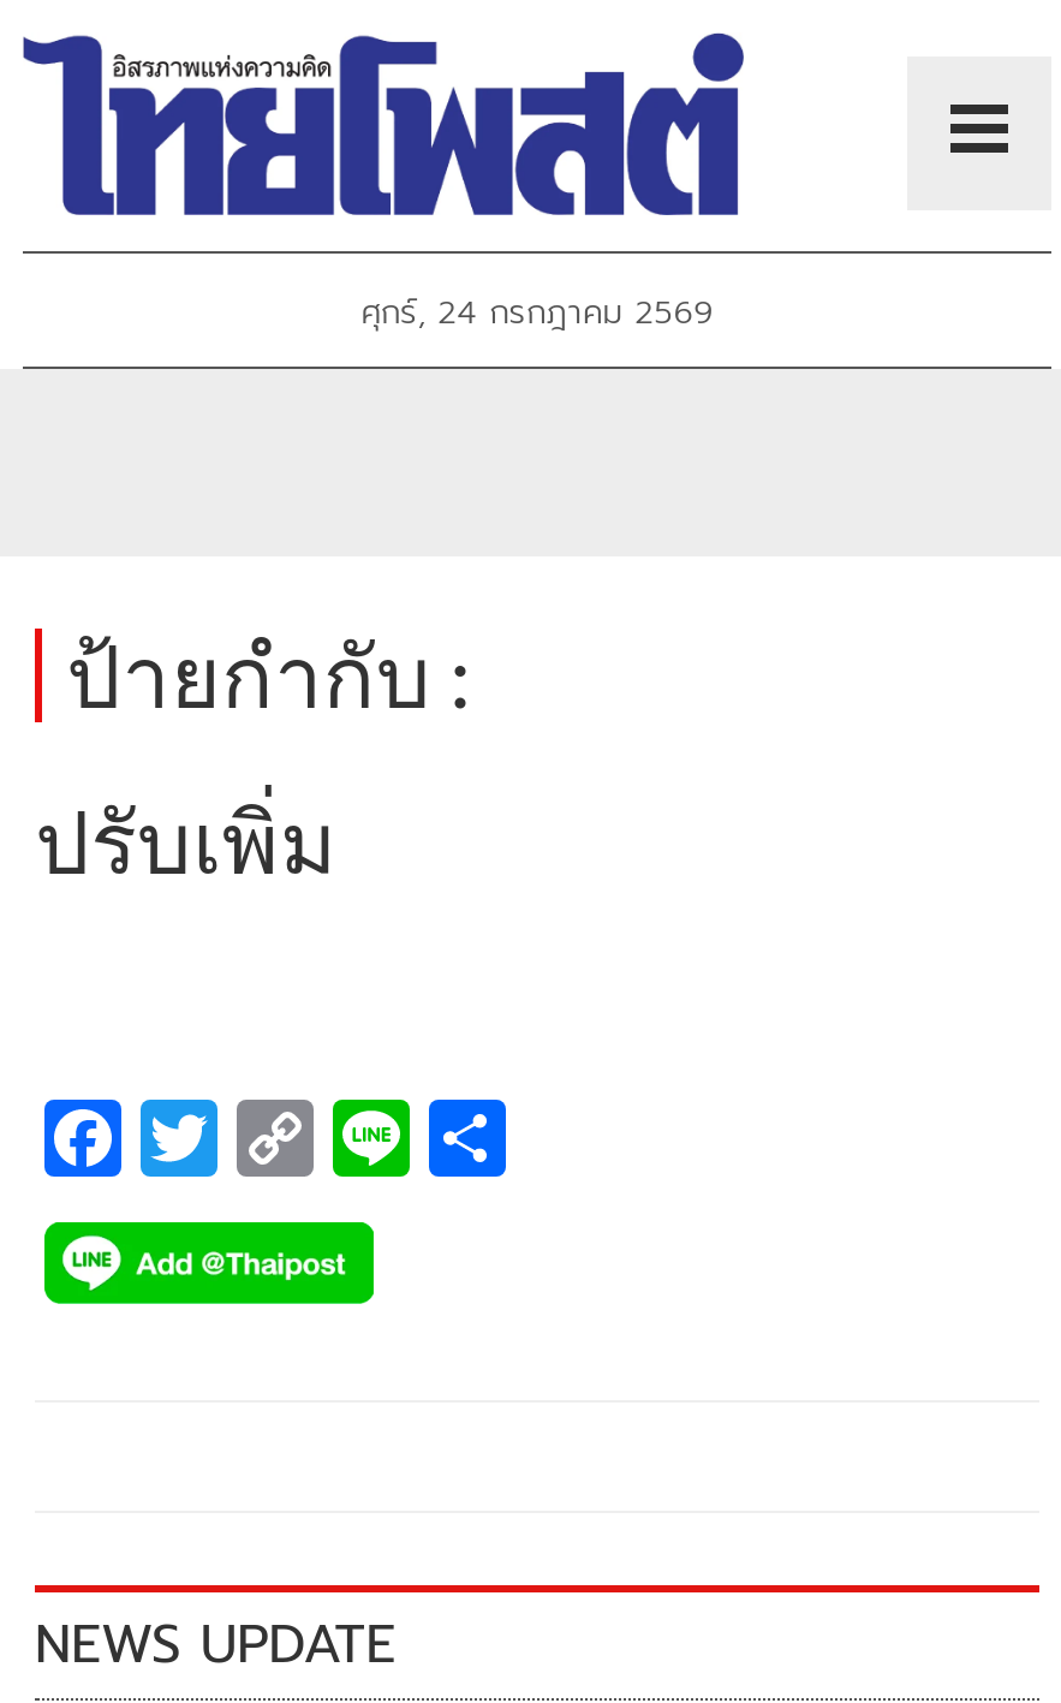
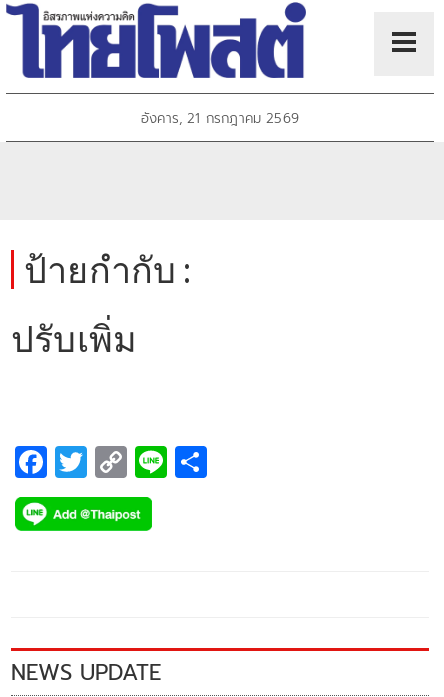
[361,288,713,339] ศุกร์, 24 กรกฎาคม 2569 -> [141,108,299,129] อังคาร, 21 กรกฎาคม 2569

